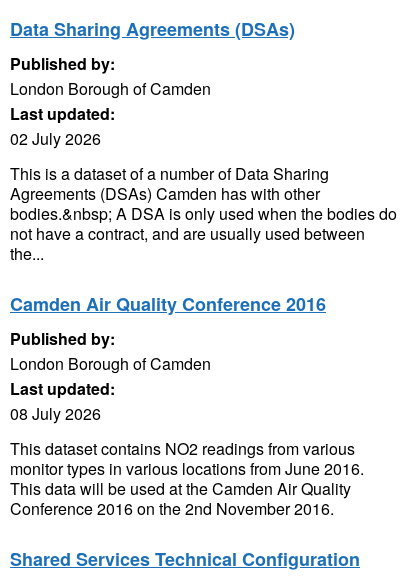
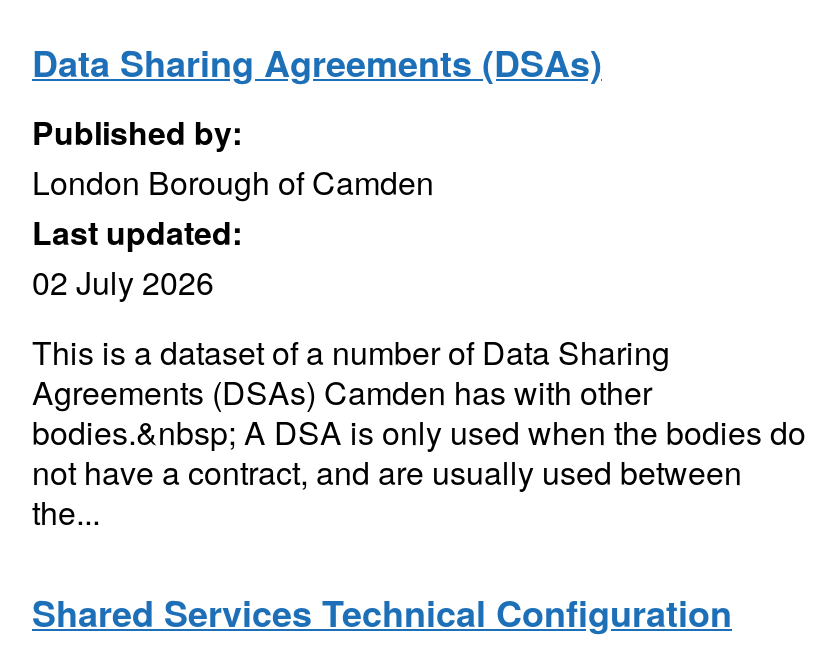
[10,291,364,520] Camden Air Quality Conference 2016 | Published by: | London Borough of Camden | Last updated: | 08 July 2026 | This dataset contains NO2 readings from various | monitor types in various locations from June 2016. | This data will be used at the Camden Air Quality | Conference 2016 on the 2nd November 2016. -> none

